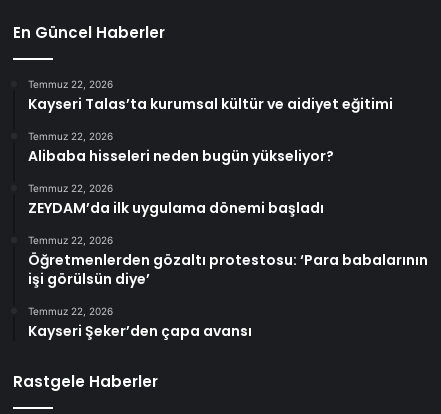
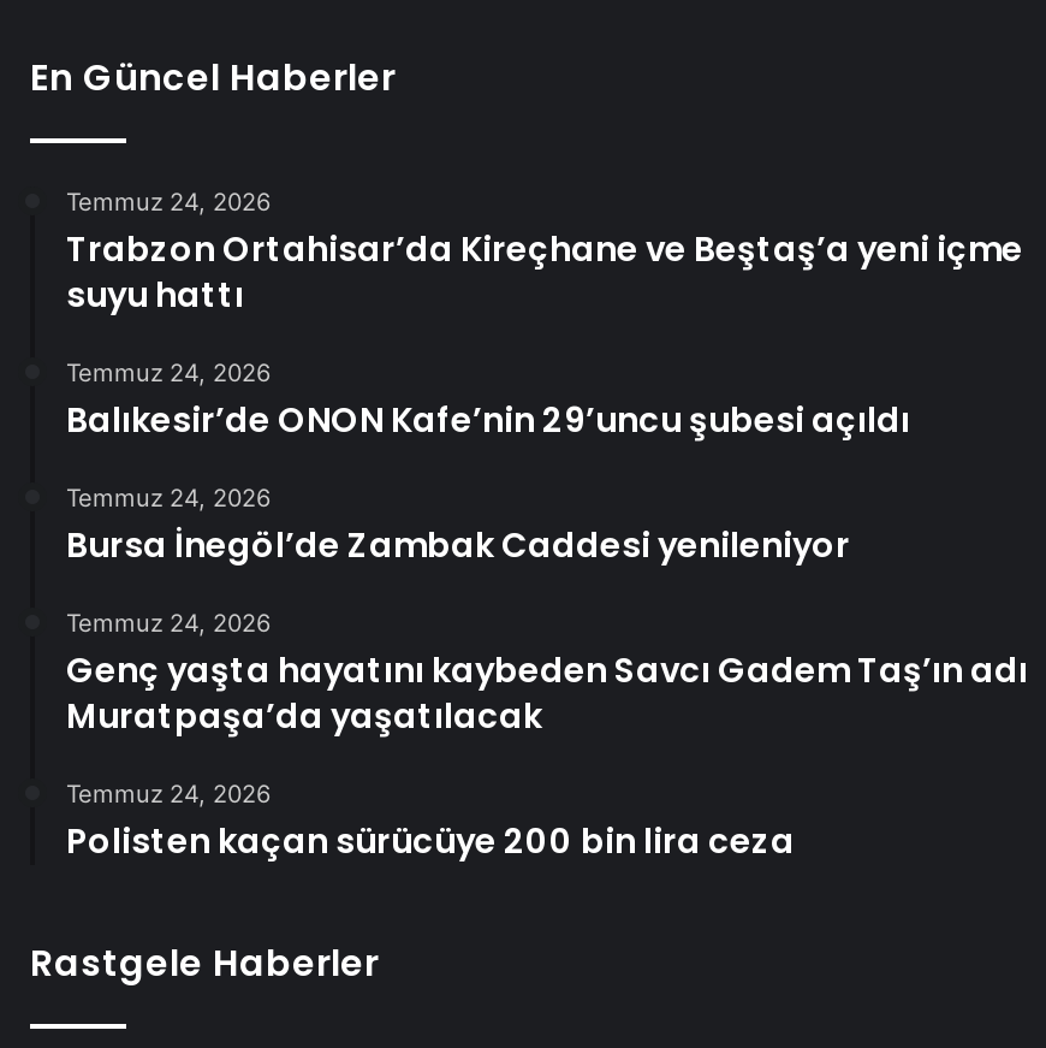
[28,78,393,114] Temmuz 22, 2026 | Kayseri Talas’ta kurumsal kültür ve aidiyet eğitimi -> [66,186,1023,318] Temmuz 24, 2026 | Trabzon Ortahisar’da Kireçhane ve Beştaş’a yeni içme | suyu hattı
[28,130,334,166] Temmuz 22, 2026 | Alibaba hisseleri neden bugün yükseliyor? -> [66,357,910,444] Temmuz 24, 2026 | Balıkesir’de ONON Kafe’nin 29’uncu şubesi açıldı
[28,182,324,218] Temmuz 22, 2026 | ZEYDAM’da ilk uygulama dönemi başladı -> [66,482,850,569] Temmuz 24, 2026 | Bursa İnegöl’de Zambak Caddesi yenileniyor
[28,234,428,289] Temmuz 22, 2026 | Öğretmenlerden gözaltı protestosu: ‘Para babalarının | işi görülsün diye’ -> [66,607,1028,739] Temmuz 24, 2026 | Genç yaşta hayatını kaybeden Savcı Gadem Taş’ın adı | Muratpaşa’da yaşatılacak
[28,305,252,341] Temmuz 22, 2026 | Kayseri Şeker’den çapa avansı -> [66,778,795,865] Temmuz 24, 2026 | Polisten kaçan sürücüye 200 bin lira ceza

